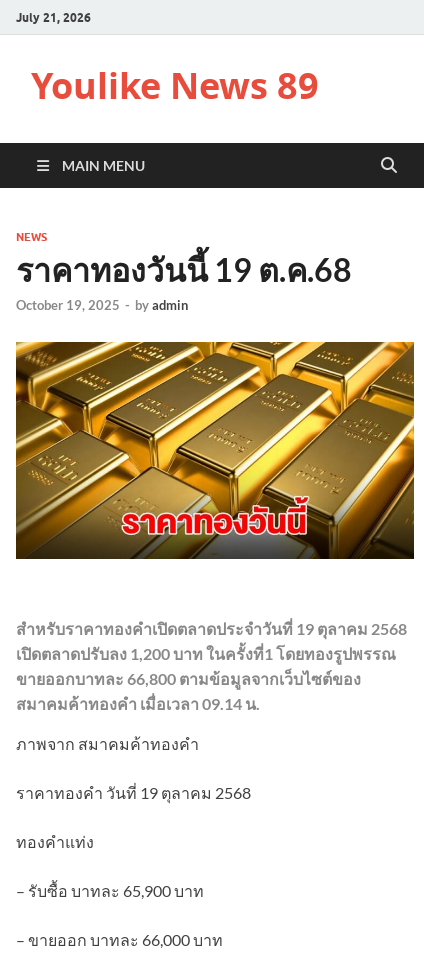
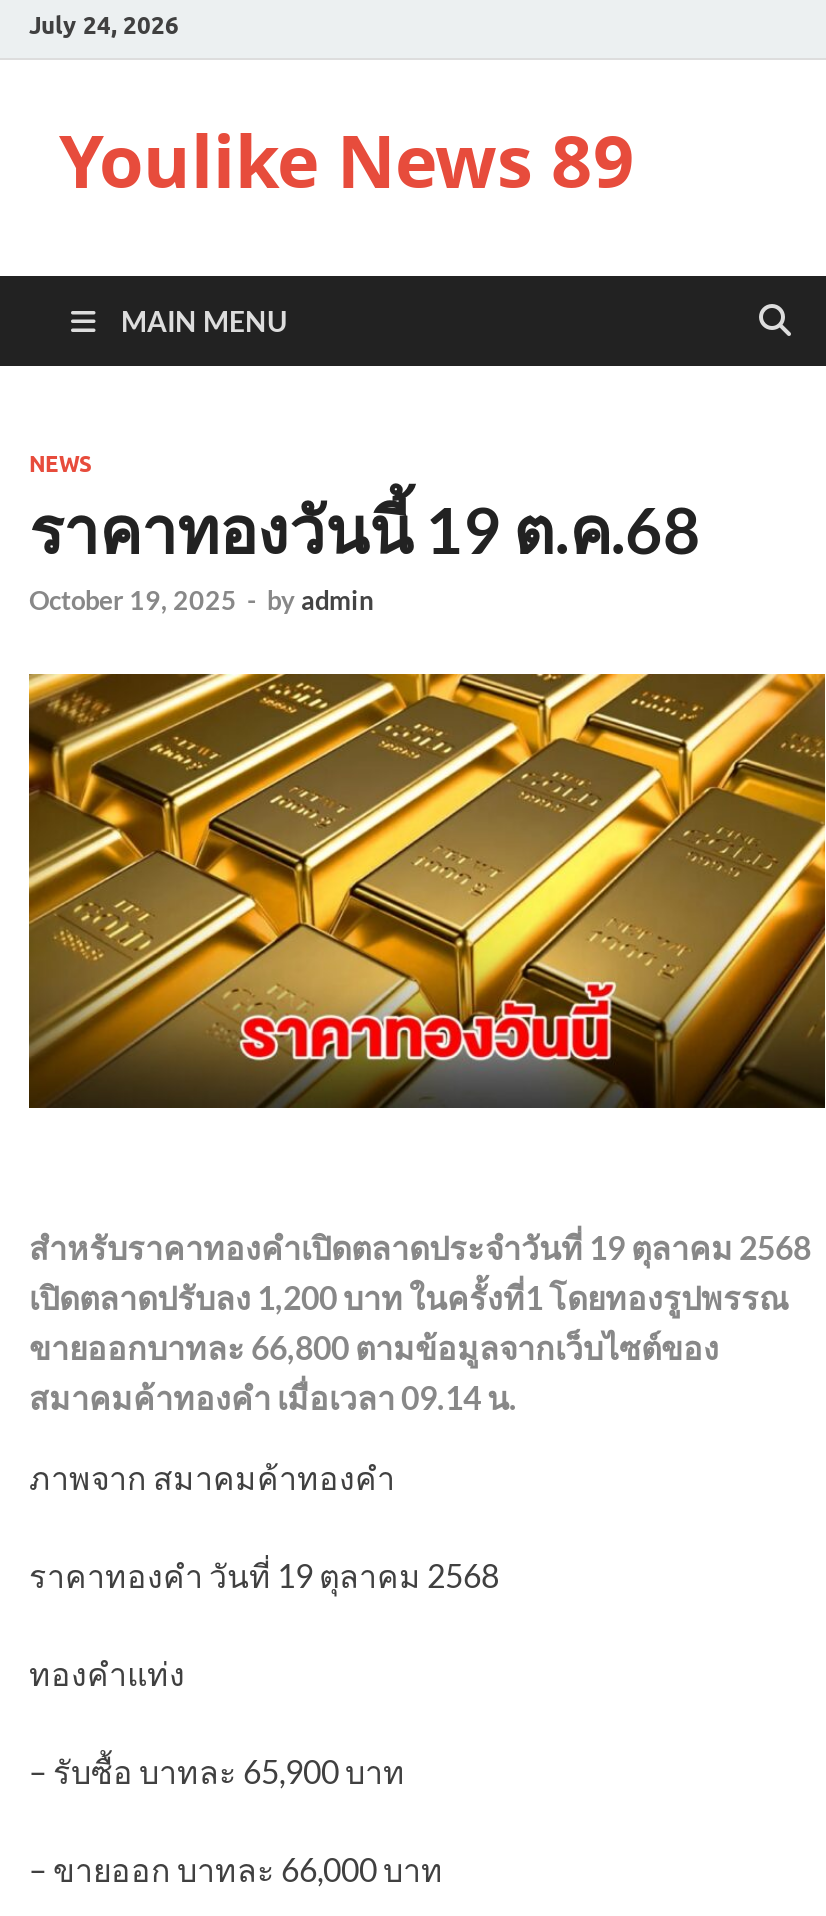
[16,9,91,24] July 21, 2026 -> [29,9,179,39] July 24, 2026

